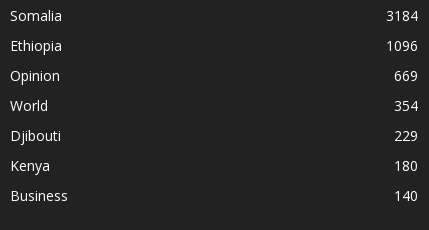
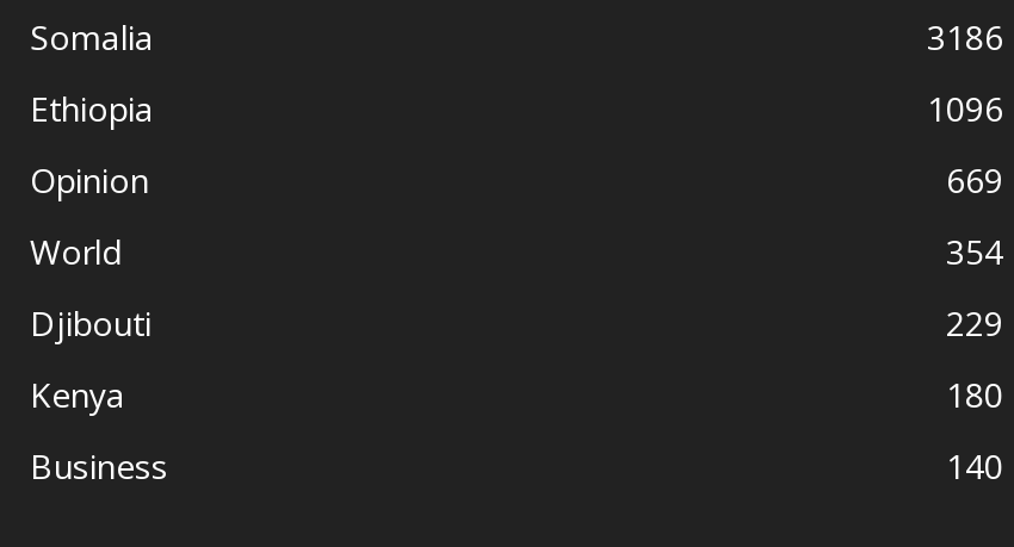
[386,6,418,25] 3184 -> [927,13,1003,58] 3186

